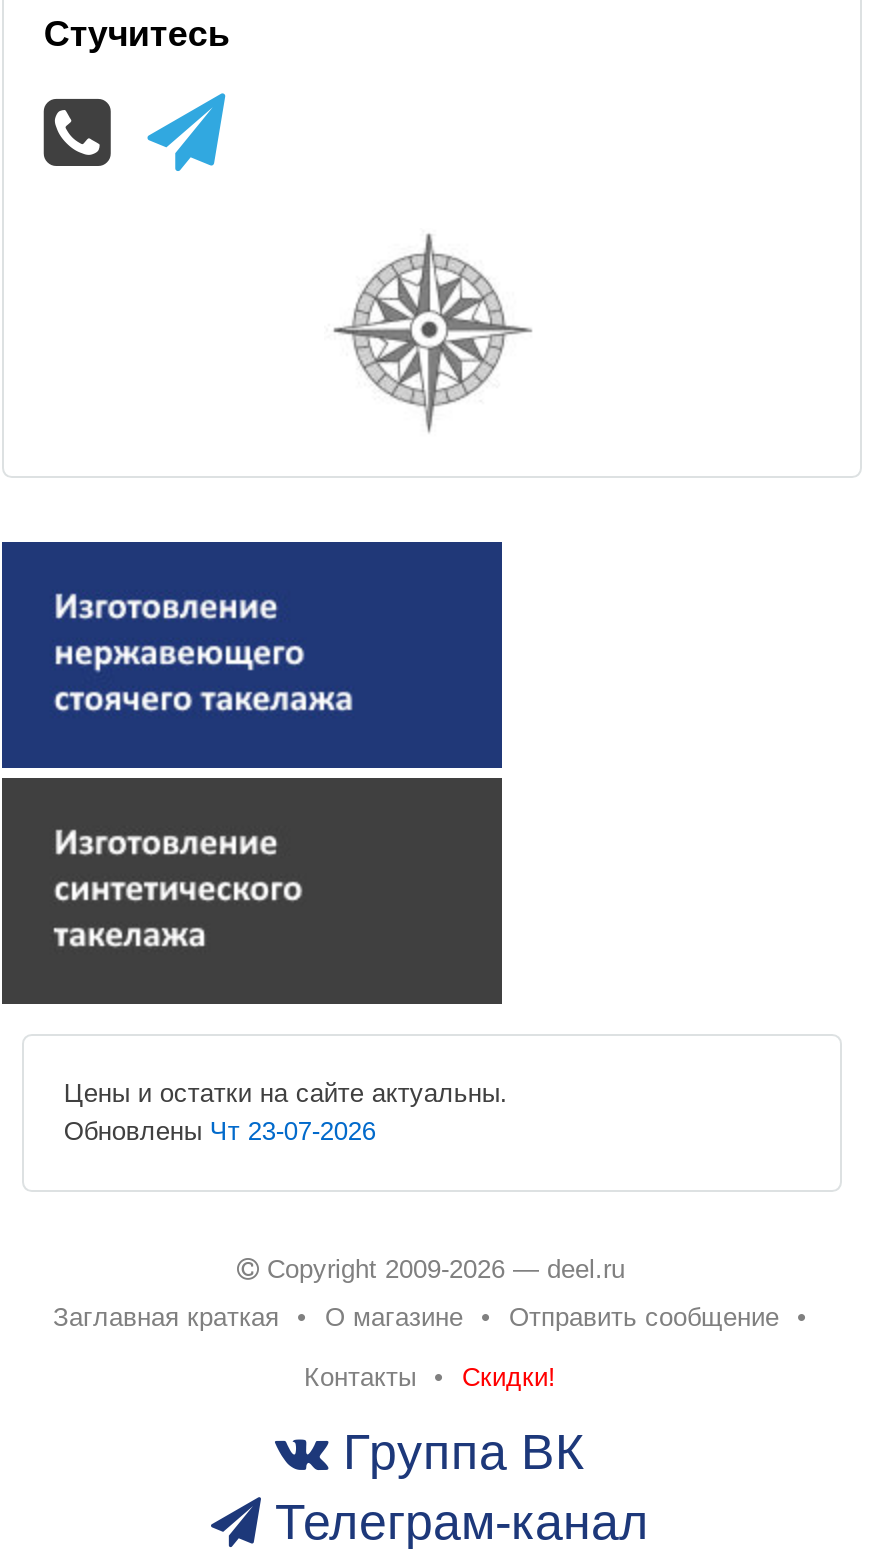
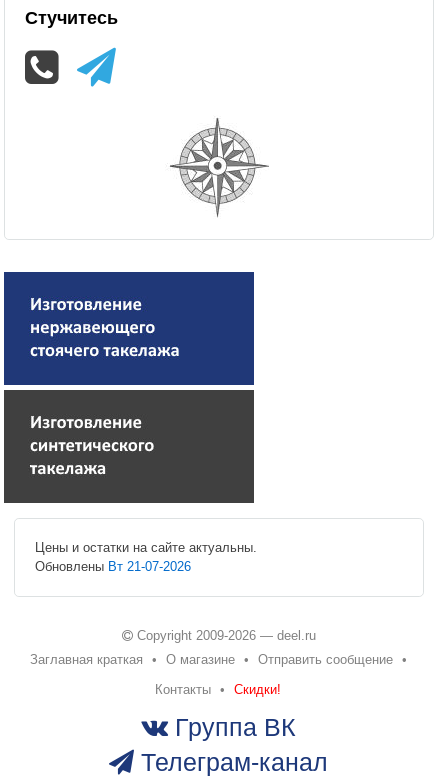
[64,1117,376,1147] Обновлены Чт 23-07-2026 -> [35,559,191,574] Обновлены Вт 21-07-2026

